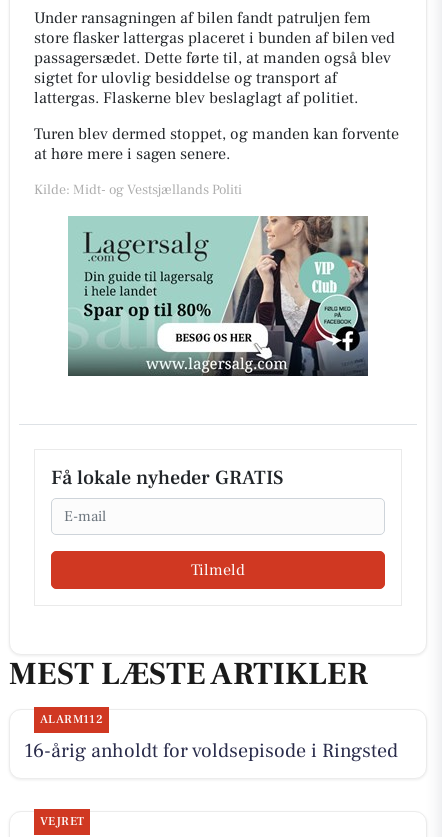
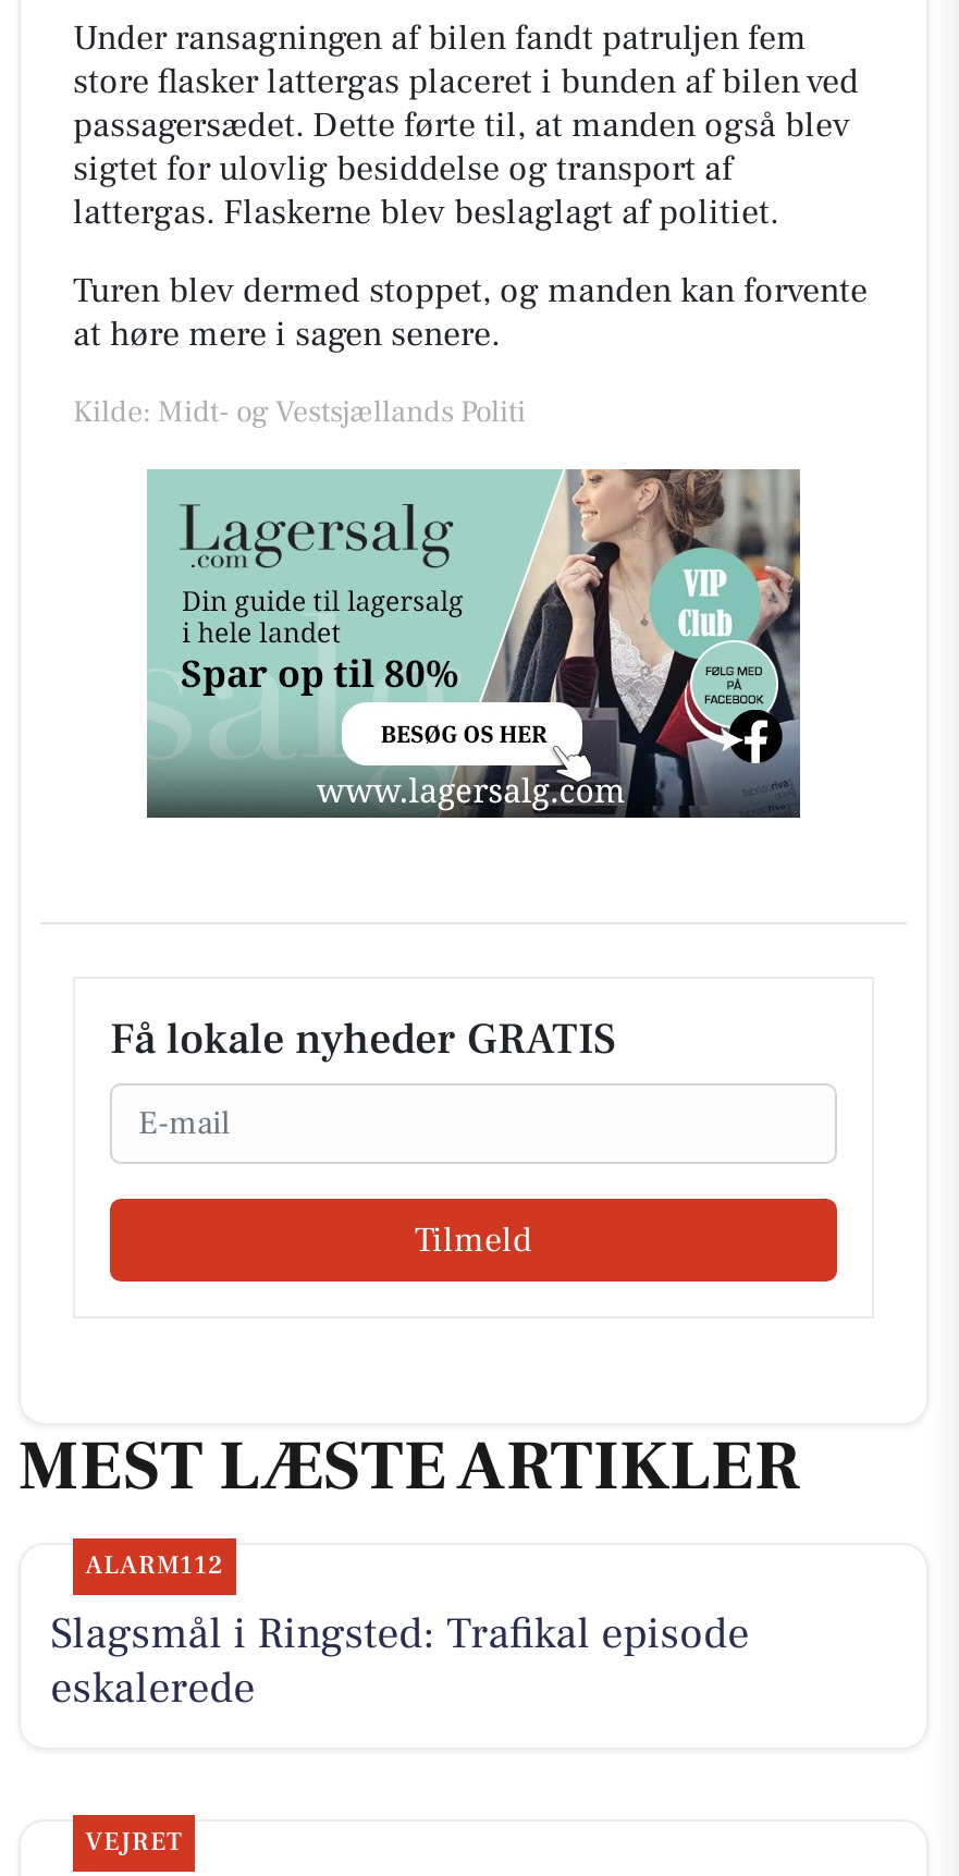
[24,738,398,764] 16-årig anholdt for voldsepisode i Ringsted -> [50,1606,749,1717] Slagsmål i Ringsted: Trafikal episode | eskalerede

